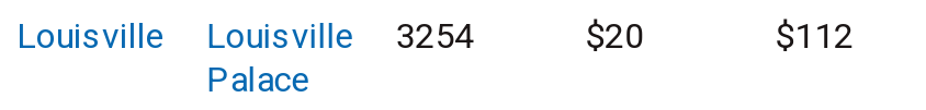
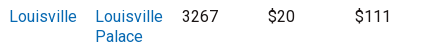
[16,15,475,57] Louisville Louisville 3254 -> [9,7,218,26] Louisville Louisville 3267
[775,15,854,57] $112 -> [355,7,391,26] $111

